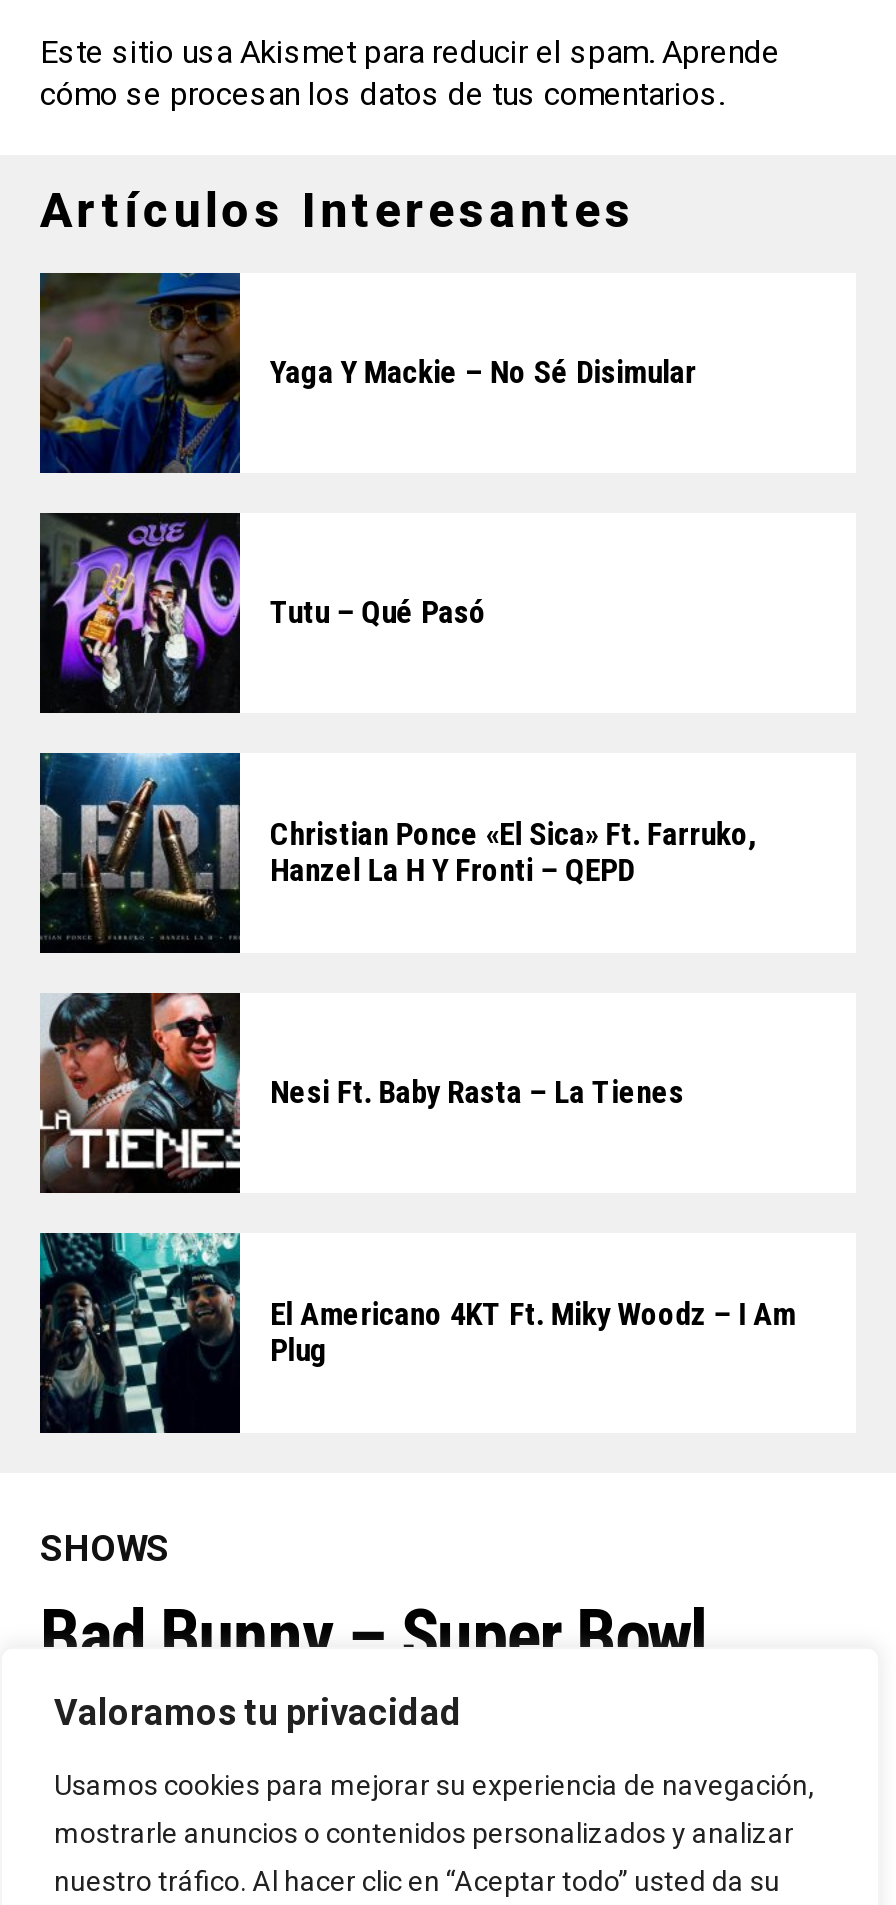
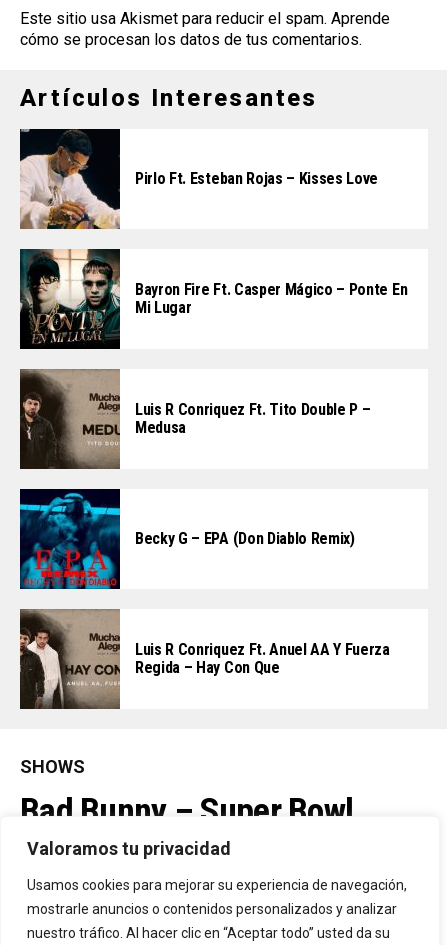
[38,271,696,475] [image] | Yaga Y Mackie – No Sé Disimular -> [19,128,378,230] [image] | Pirlo Ft. Esteban Rojas – Kisses Love
[40,511,486,713] [image] | Tutu – Qué Pasó -> [20,248,407,347] [image] | Bayron Fire Ft. Casper Mágico – Ponte En | Mi Lugar
[40,751,756,955] [image] | Christian Ponce «El Sica» Ft. Farruko, | Hanzel La H Y Fronti – QEPD -> [20,368,370,470] [image] | Luis R Conriquez Ft. Tito Double P – | Medusa
[38,991,684,1195] [image] | Nesi Ft. Baby Rasta – La Tienes -> [19,488,355,590] [image] | Becky G – EPA (Don Diablo Remix)
[38,1231,796,1435] [image] | El Americano 4KT Ft. Miky Woodz – I Am | Plug -> [19,608,390,710] [image] | Luis R Conriquez Ft. Anuel AA Y Fuerza | Regida – Hay Con Que

